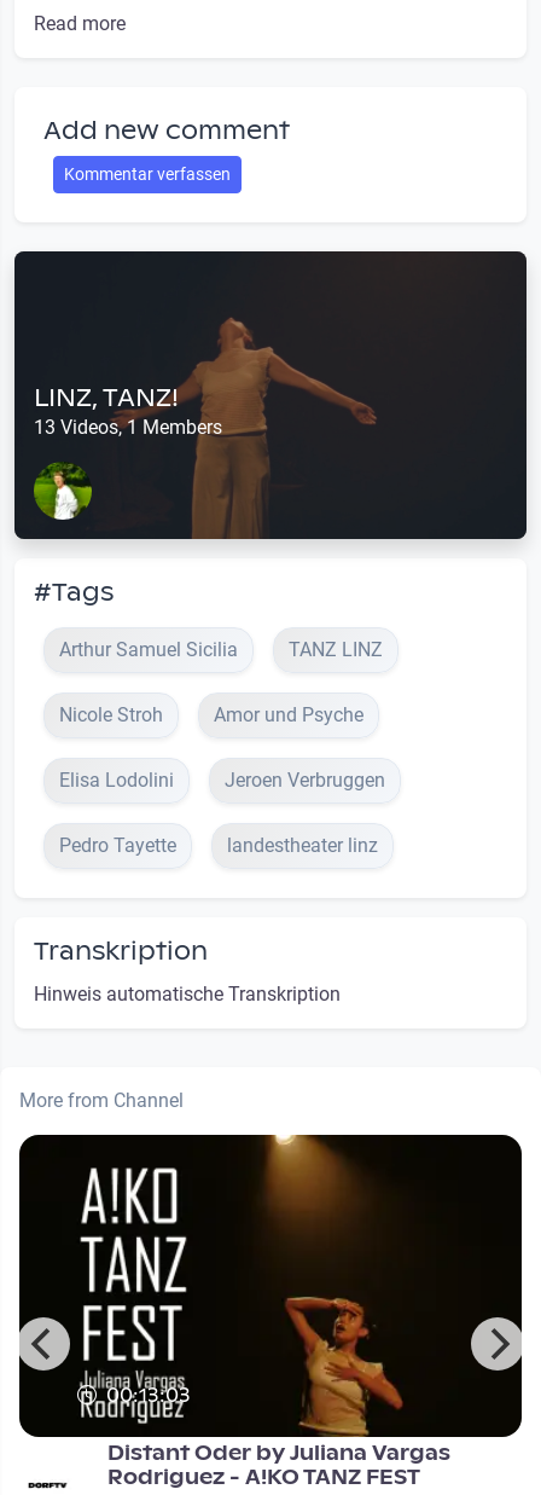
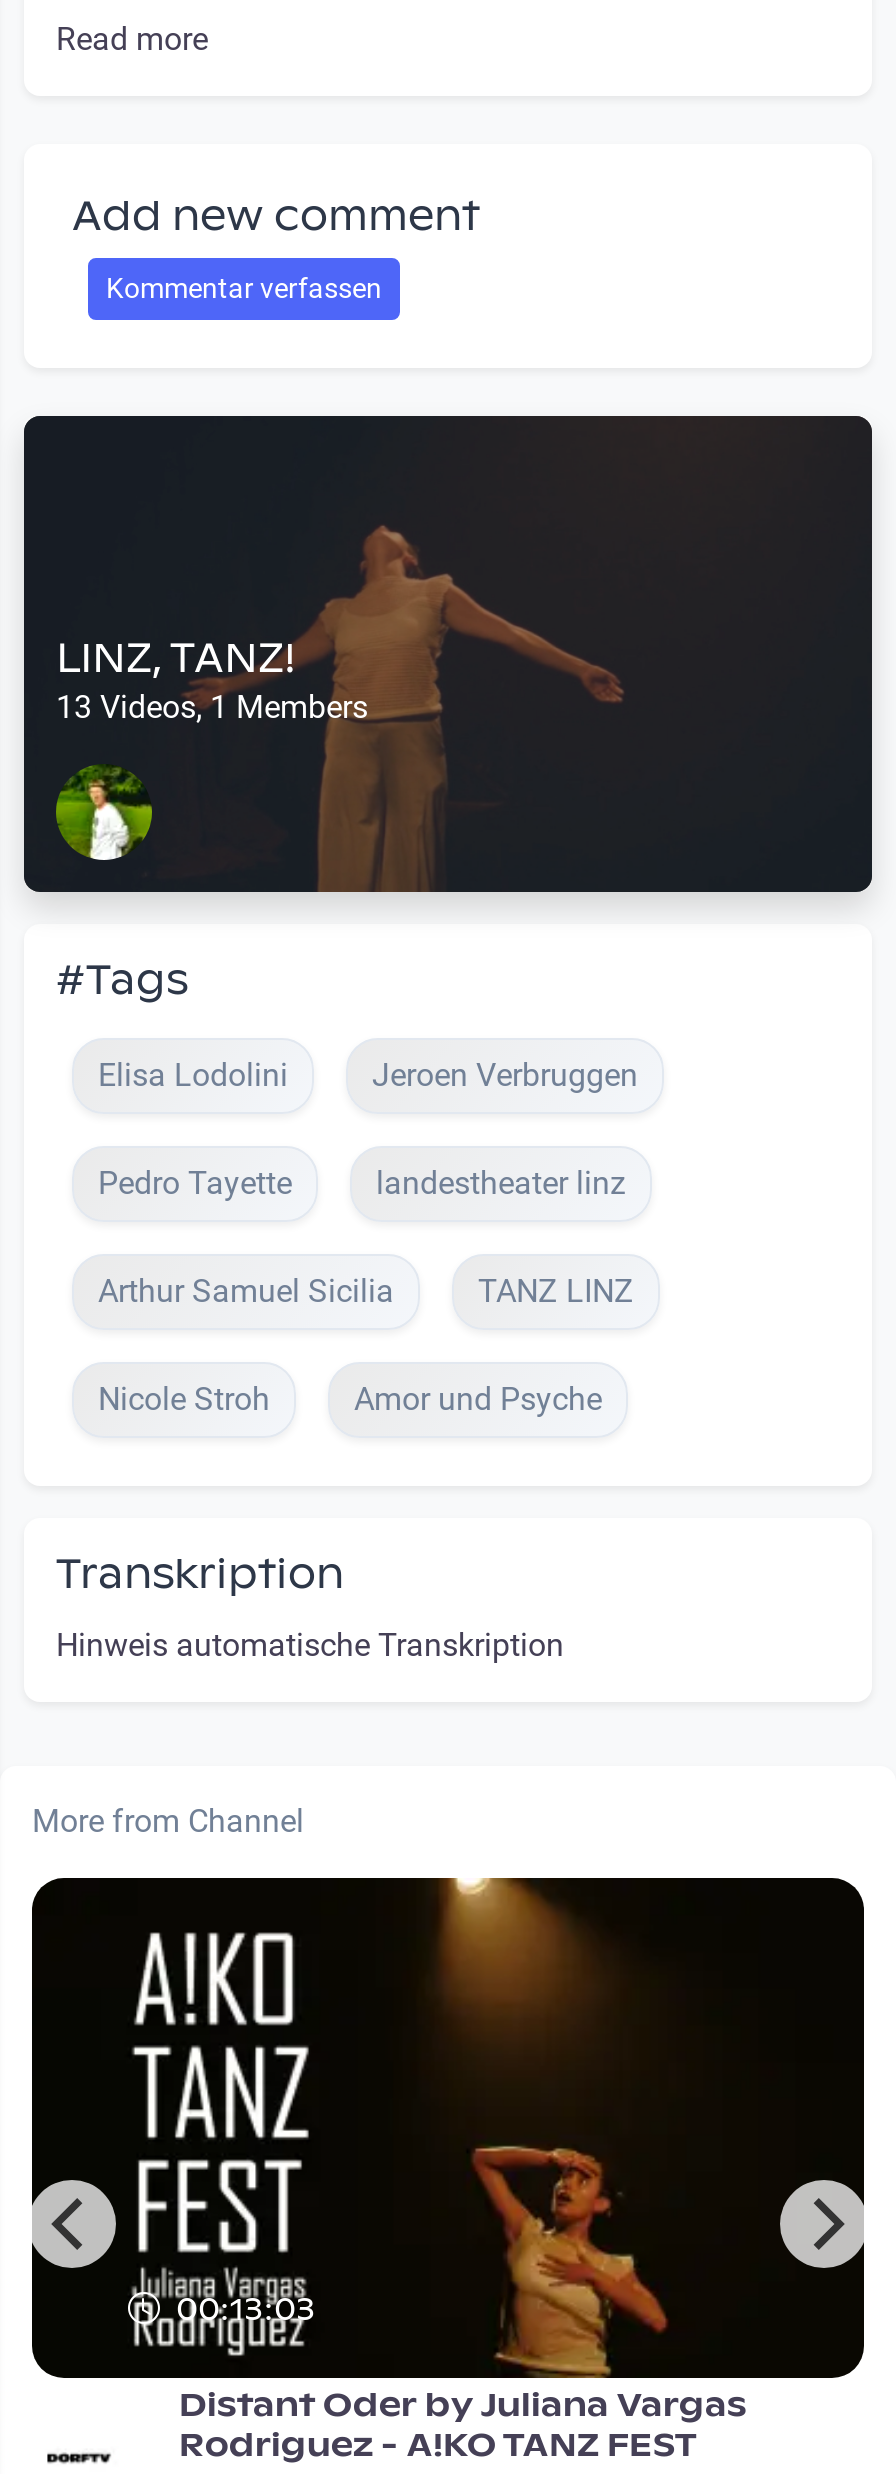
moved [59,638,383,726] -> [98,1272,634,1418]: Arthur Samuel Sicilia | TANZ LINZ | Nicole Stroh | Amor und Psyche
moved [59,769,385,857] -> [98,1056,638,1202]: Elisa Lodolini | Jeroen Verbruggen | Pedro Tayette | landestheater linz

